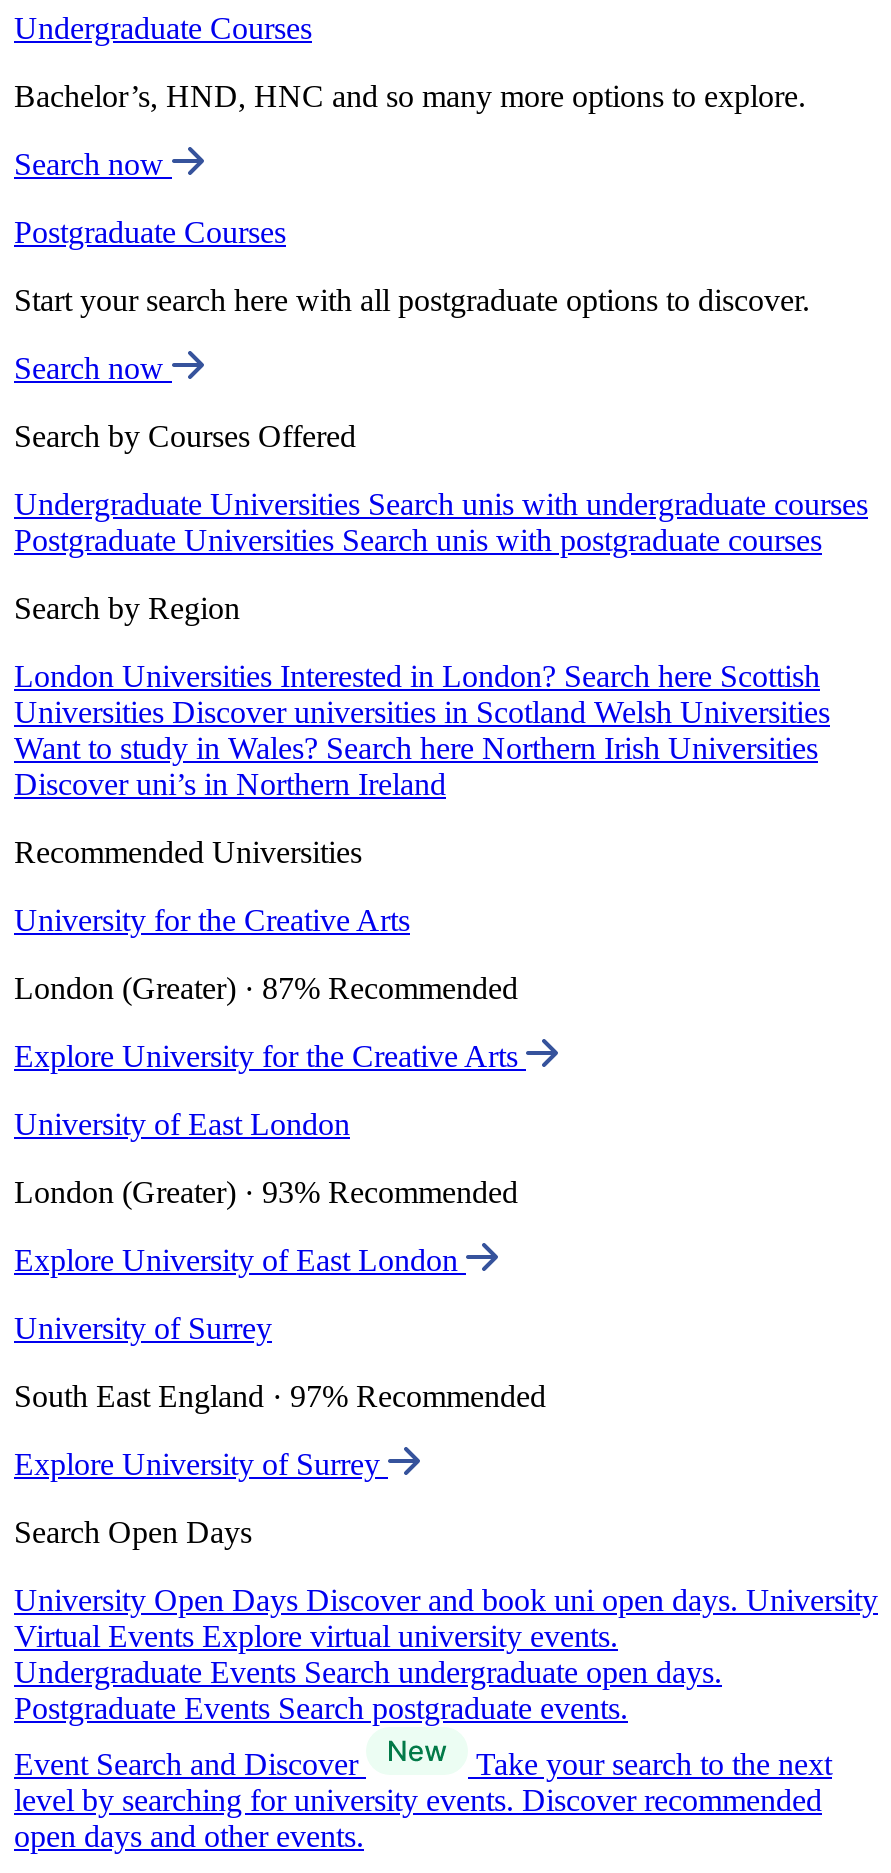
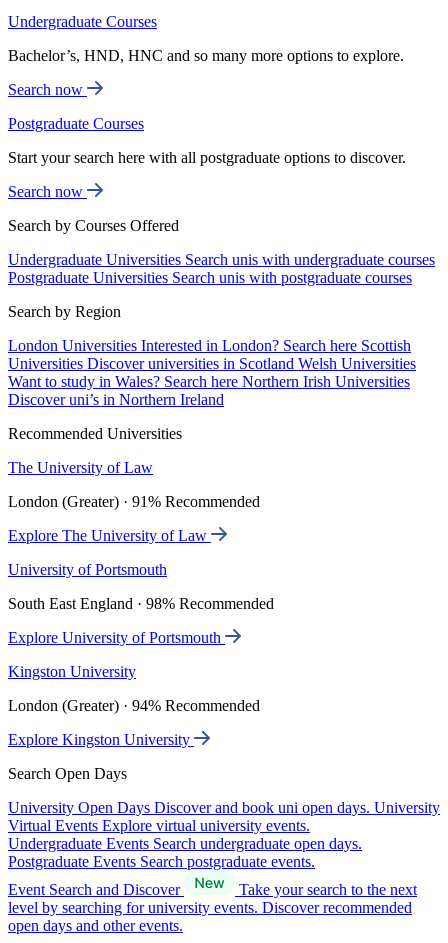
[14,903,410,937] University for the Creative Arts -> [8,459,153,476] The University of Law
[14,971,518,1005] London (Greater) · 87% Recommended -> [8,493,260,510] London (Greater) · 91% Recommended
[14,1039,526,1073] Explore University for the Creative Arts -> [8,527,211,544] Explore The University of Law
[14,1107,350,1141] University of East London -> [8,561,167,578] University of Portsmouth
[14,1175,518,1209] London (Greater) · 93% Recommended -> [8,595,274,612] South East England · 98% Recommended
[14,1243,466,1277] Explore University of East London -> [8,629,225,646] Explore University of Portsmouth
[14,1311,272,1345] University of Surrey -> [8,663,136,680] Kingston University
[14,1379,546,1413] South East England · 97% Recommended -> [8,697,260,714] London (Greater) · 94% Recommended
[14,1447,388,1481] Explore University of Surrey -> [8,731,194,748] Explore Kingston University

